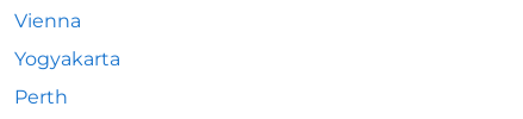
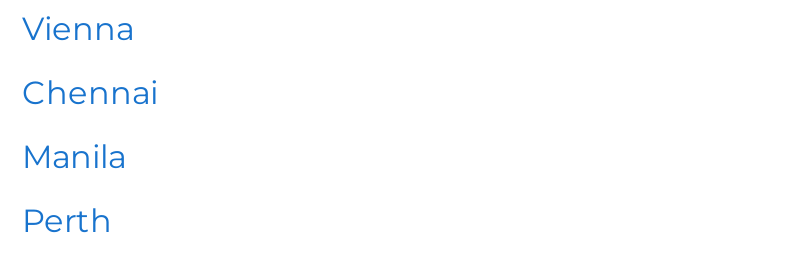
[14,48,120,70] Yogyakarta -> [22,74,158,176] Chennai | Manila

